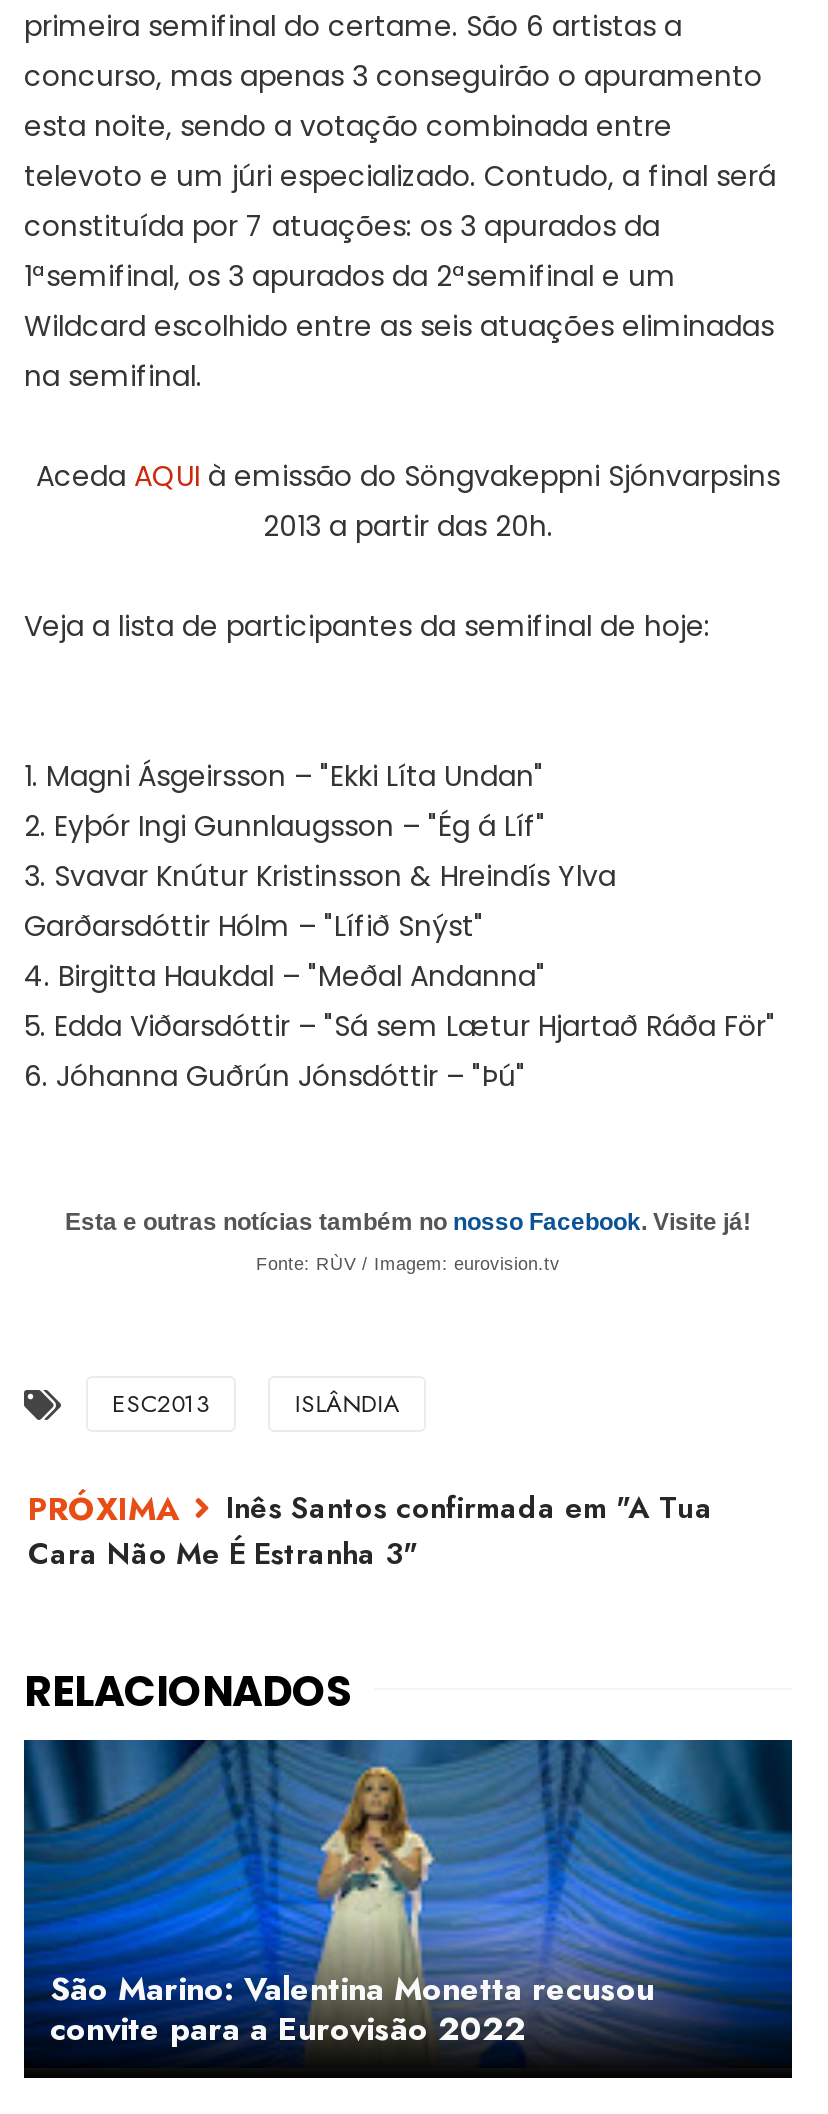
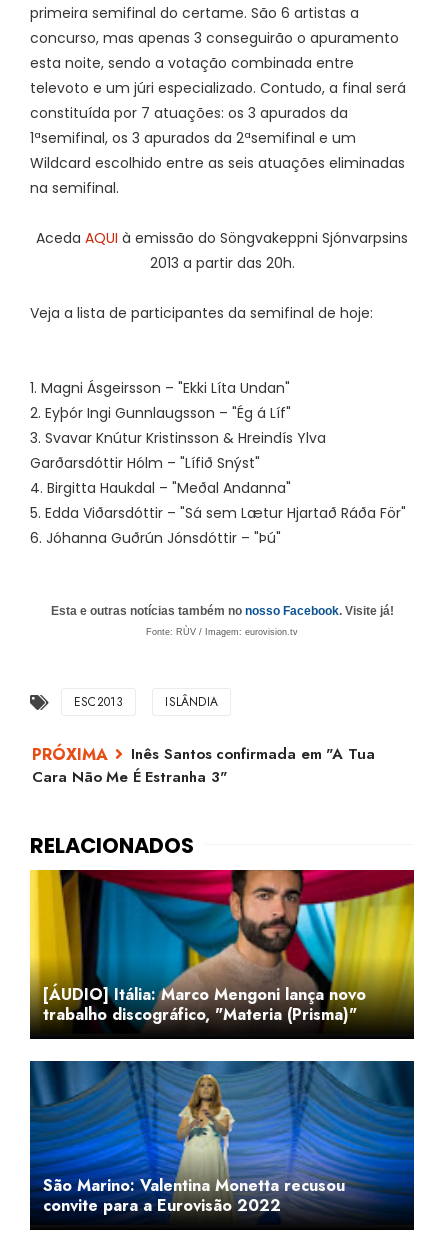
none -> [29,869,415,1027] [image] | [ÁUDIO] Itália: Marco Mengoni lança novo | trabalho discográfico, "Materia (Prisma)"

